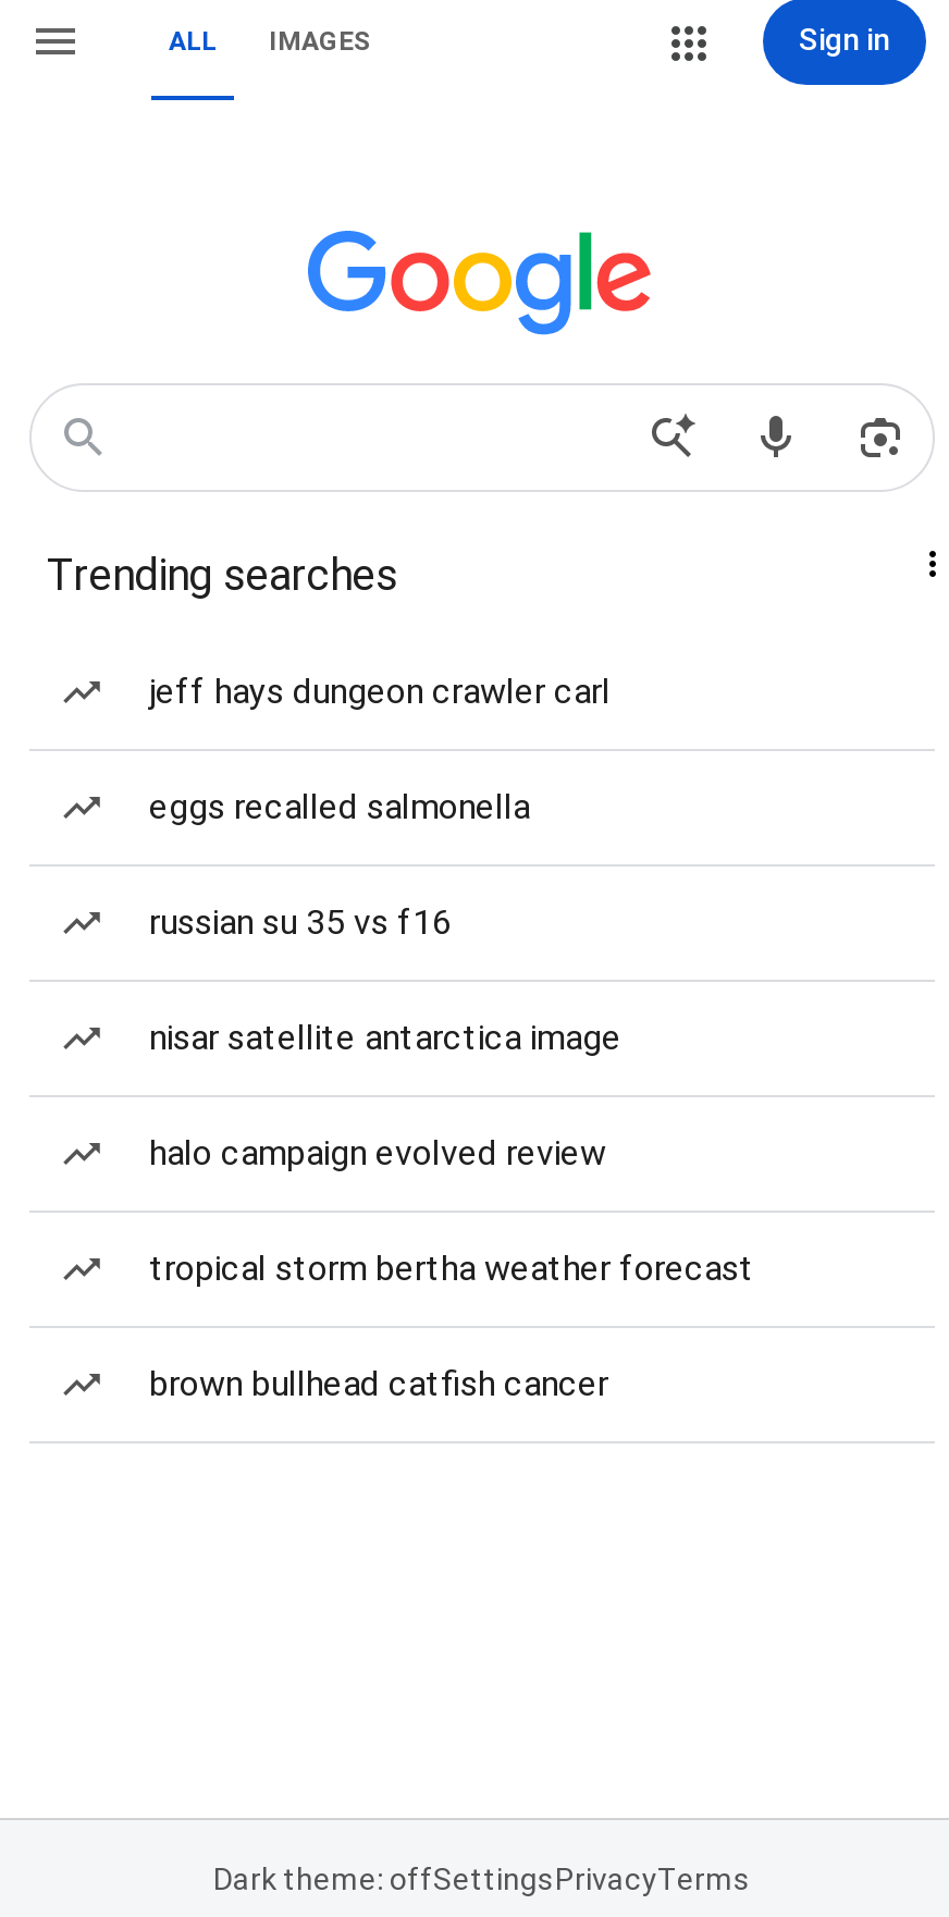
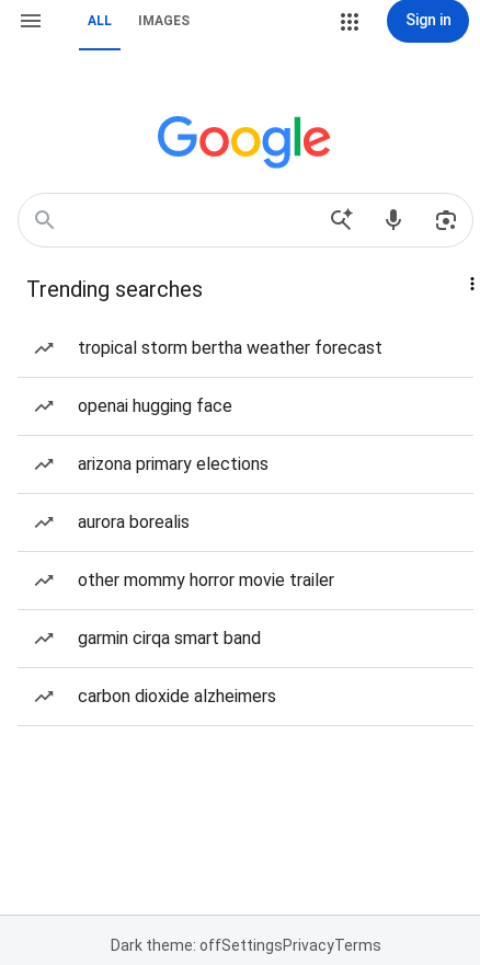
[149,671,621,1173] jeff hays dungeon crawler carl | eggs recalled salmonella | russian su 35 vs f16 | nisar satellite antarctica image | halo campaign evolved review -> none
moved [149,1248,754,1289] -> [78,337,382,358]: tropical storm bertha weather forecast
[149,1363,608,1404] brown bullhead catfish cancer -> [78,395,334,706] openai hugging face | arizona primary elections | aurora borealis | other mommy horror movie trailer | garmin cirqa smart band | carbon dioxide alzheimers

